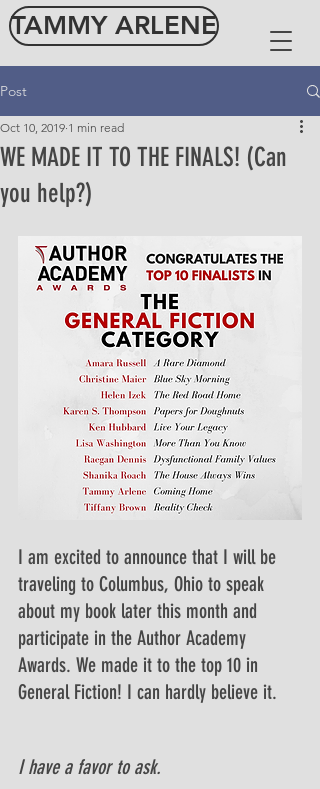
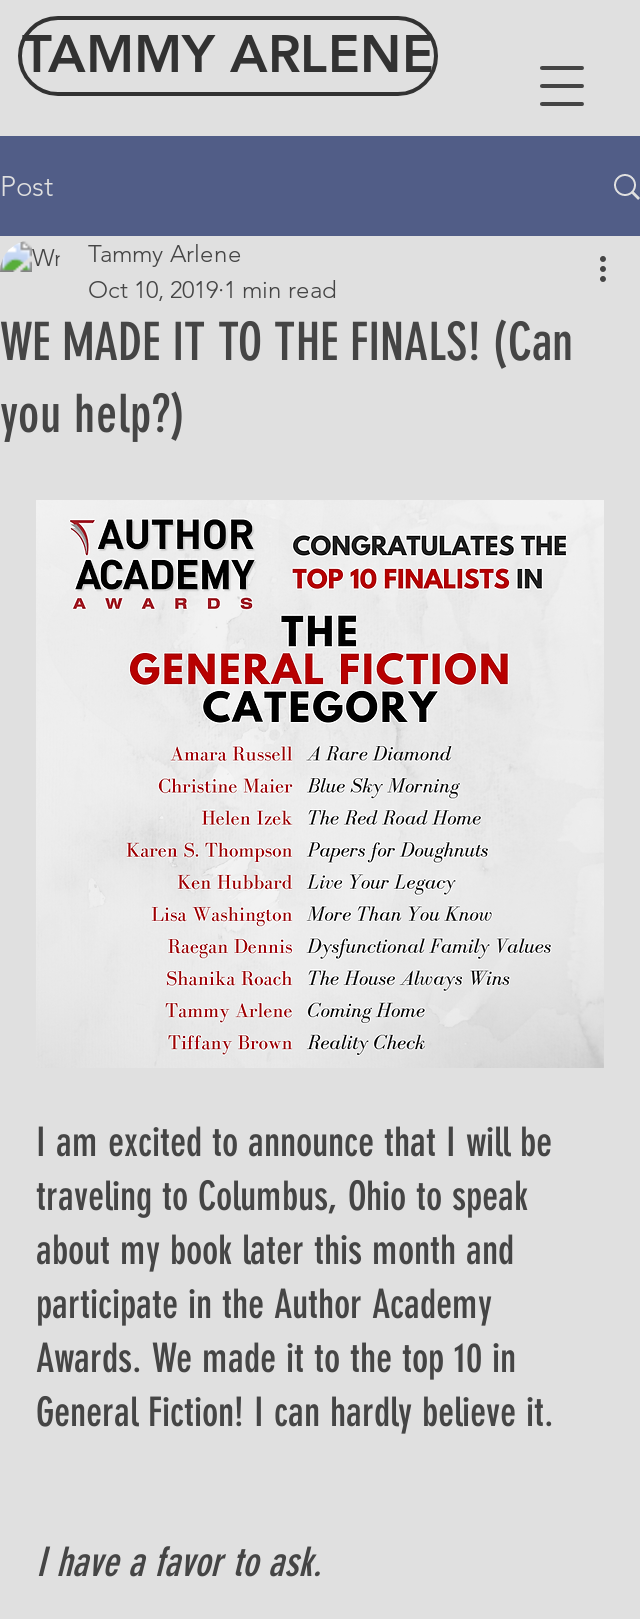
none -> [88,238,242,268] Tammy Arlene

